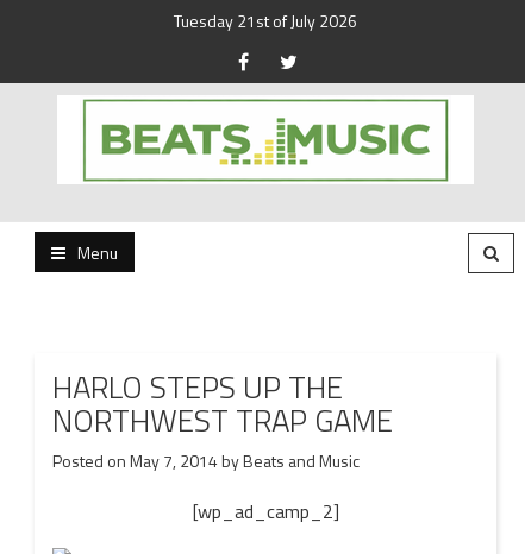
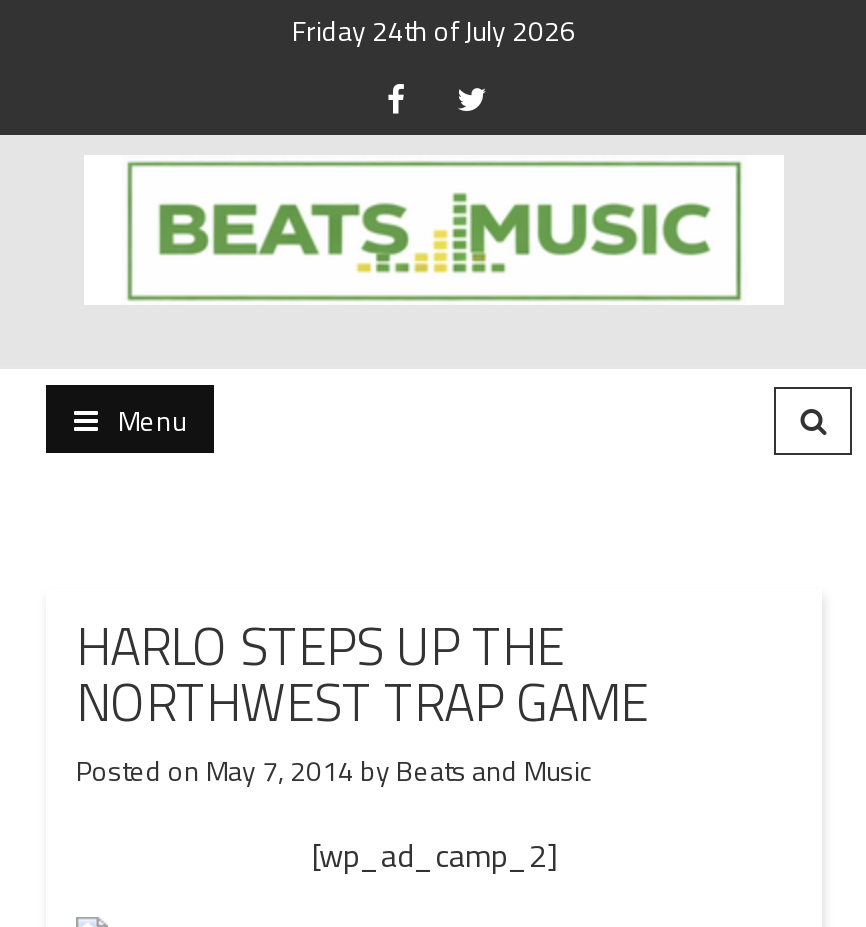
[174,8,357,33] Tuesday 21st of July 2026 -> [292,9,576,51] Friday 24th of July 2026

